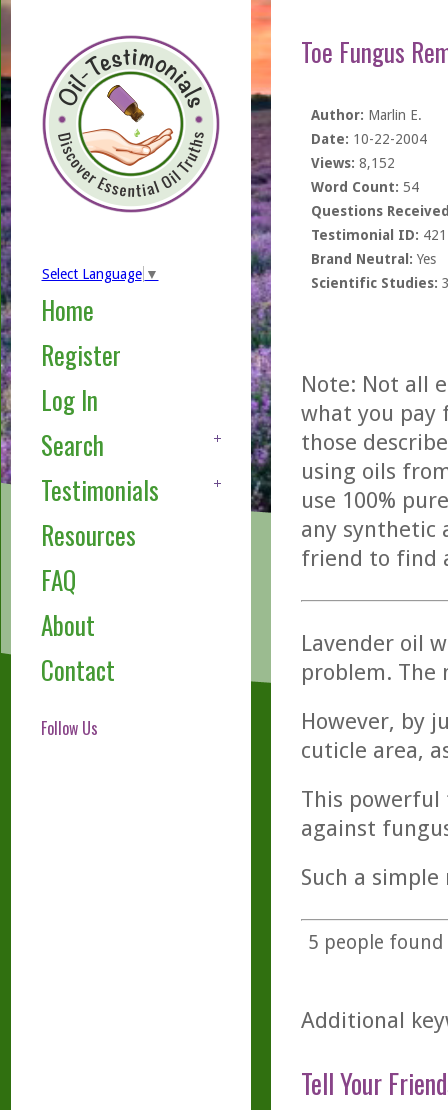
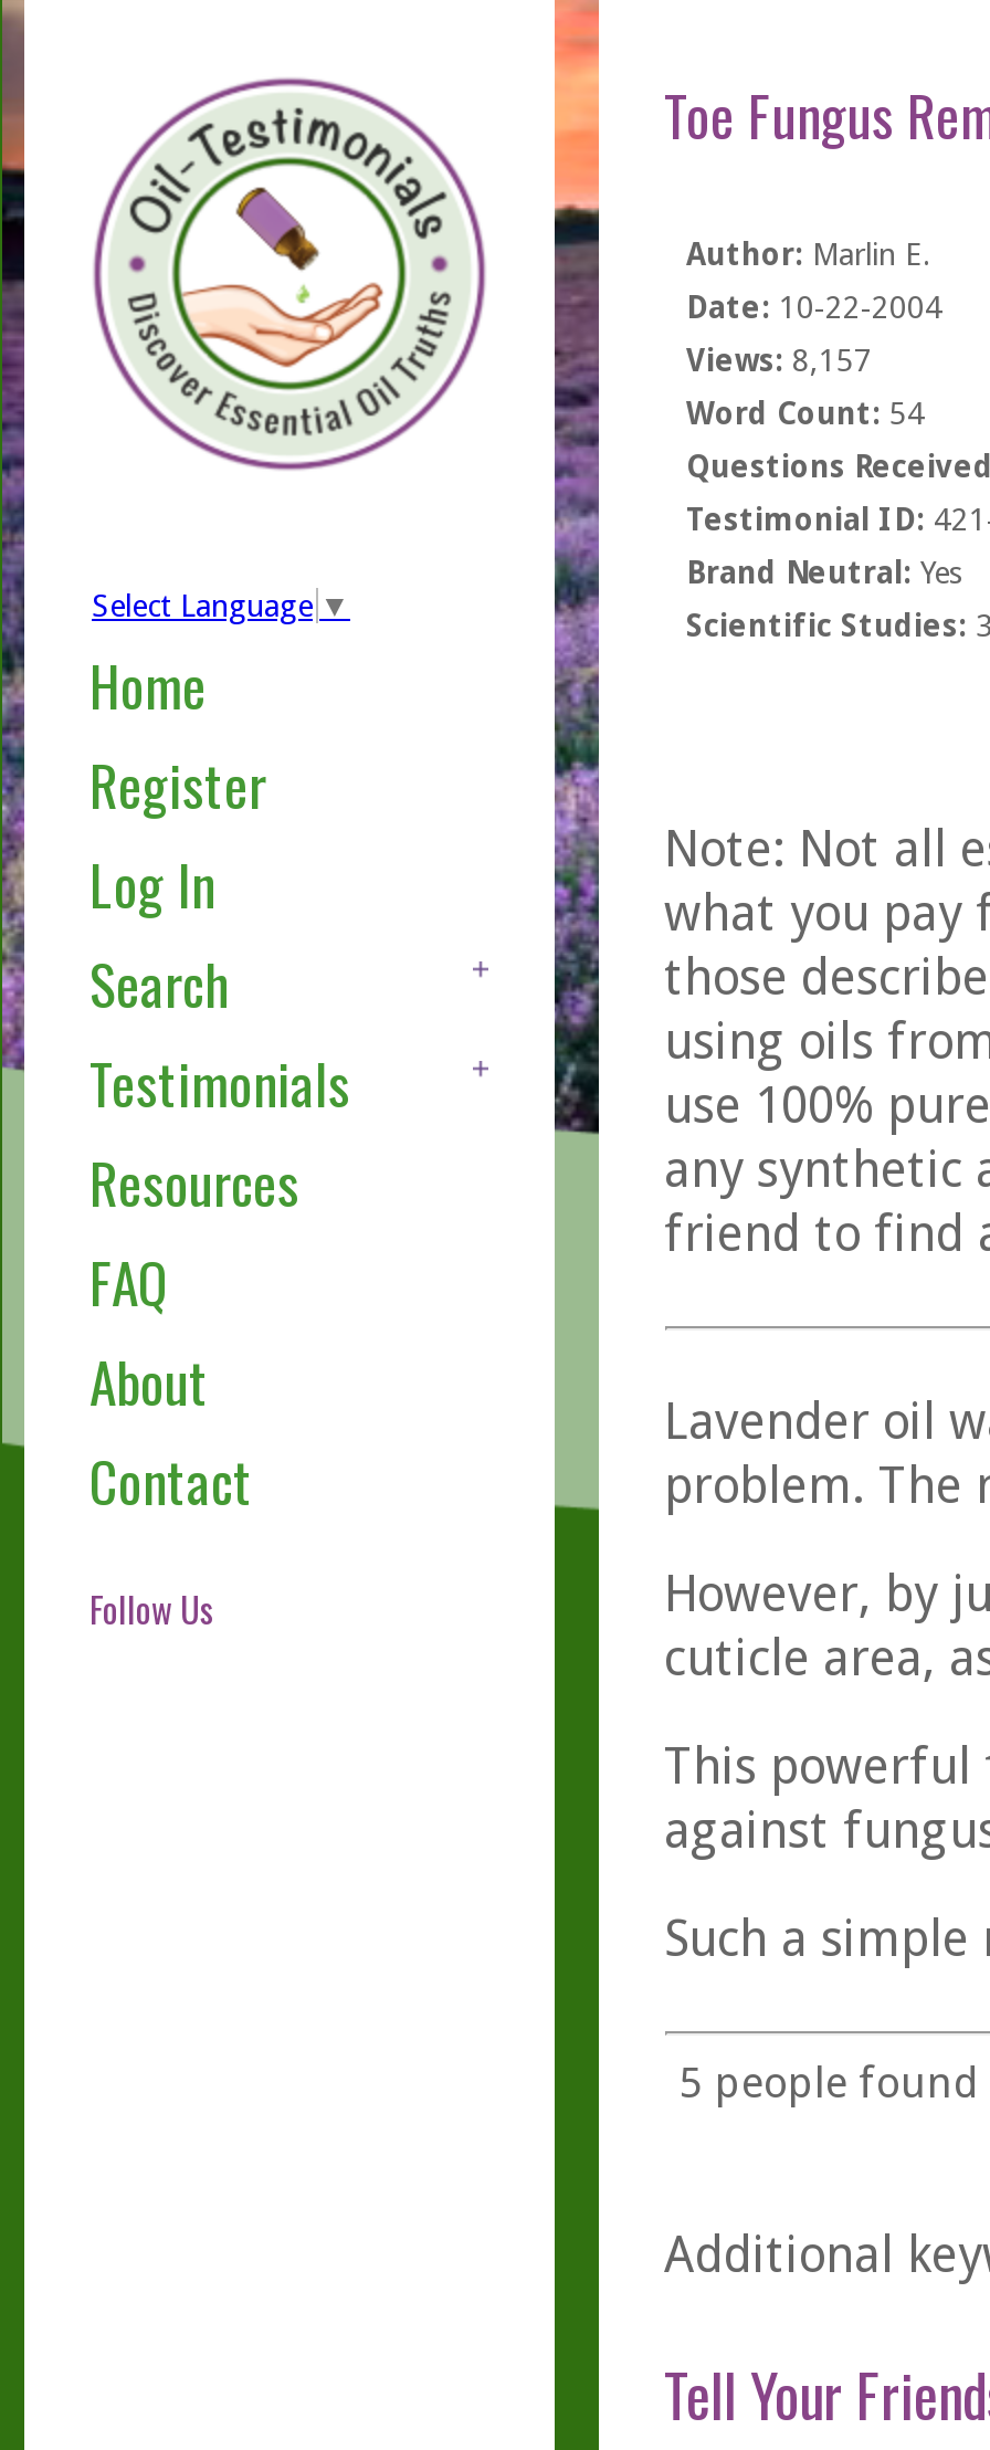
[310,155,394,171] Views: 8,152 -> [686,343,872,378] Views: 8,157

